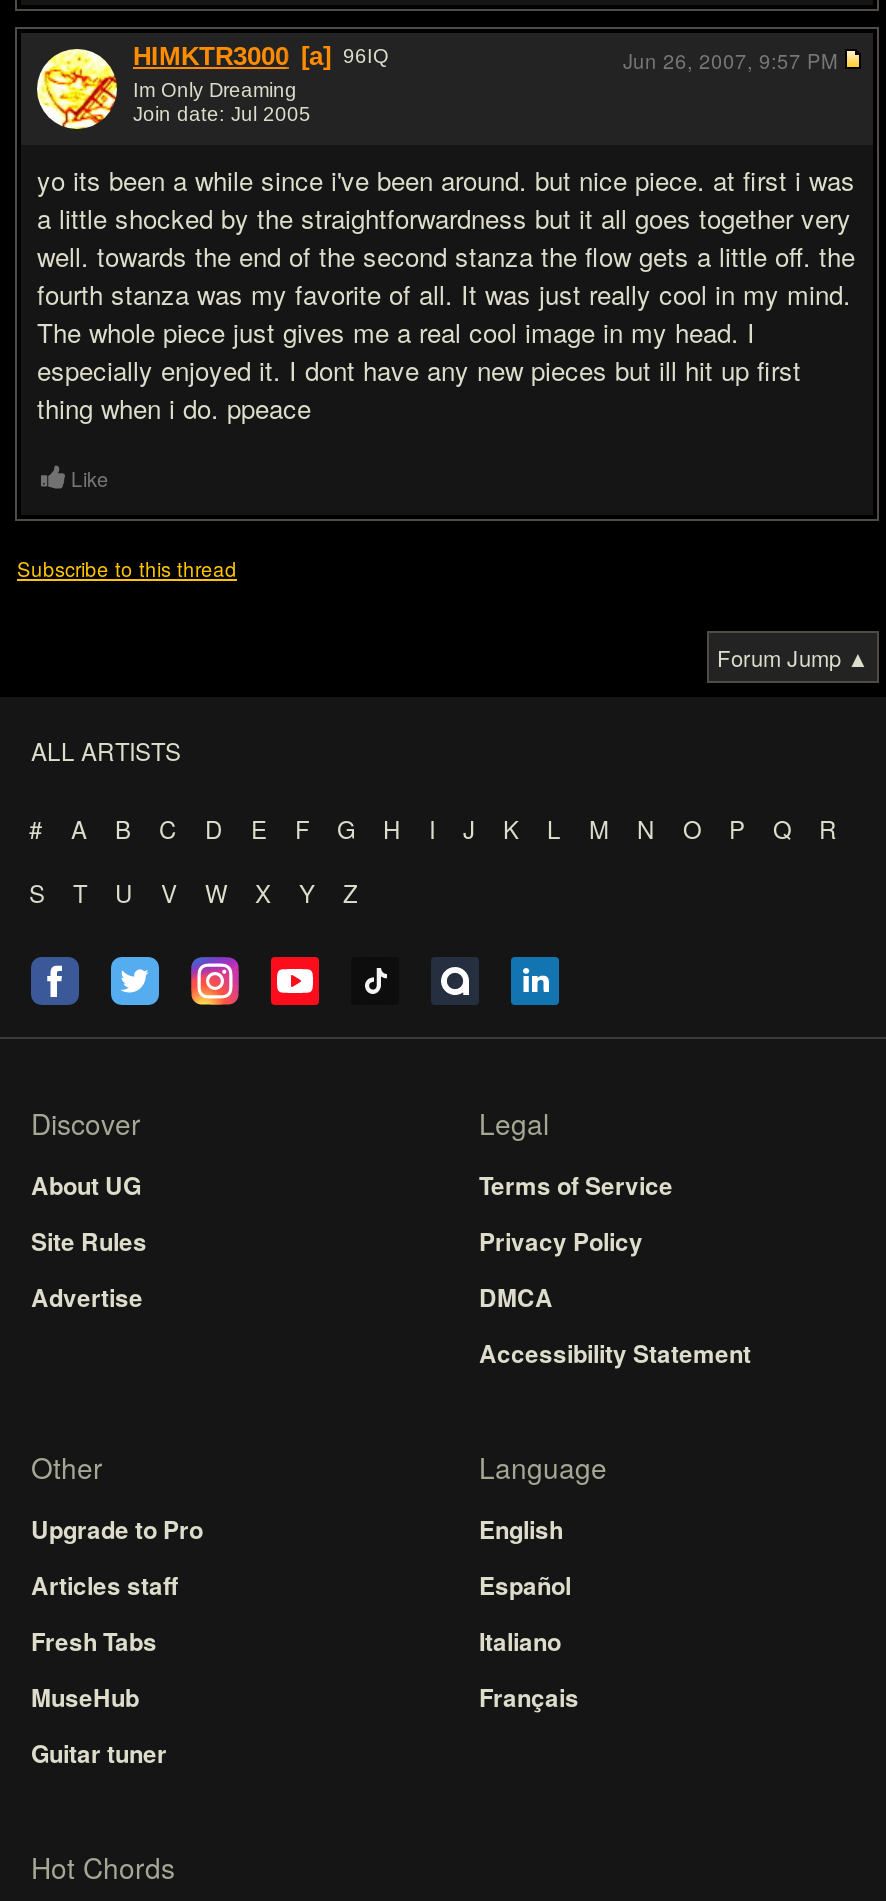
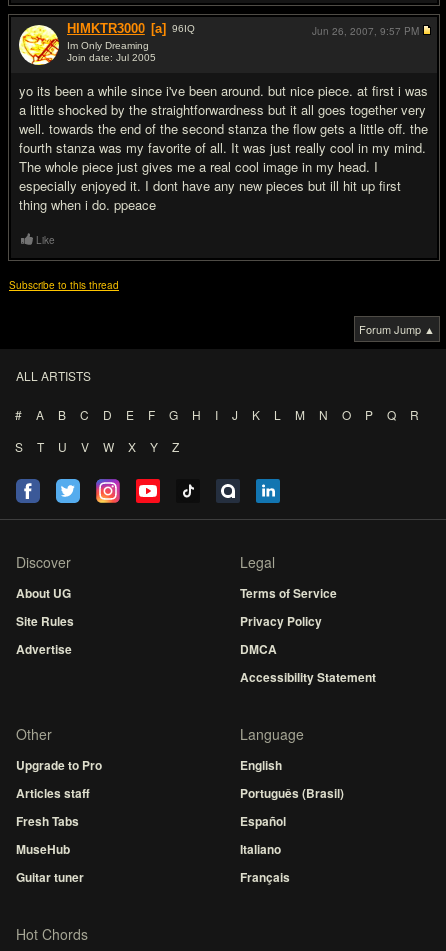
moved [479,1567,579,1715] -> [240,812,290,886]: Español | Italiano | Français
none -> [240,784,344,802] Português (Brasil)

